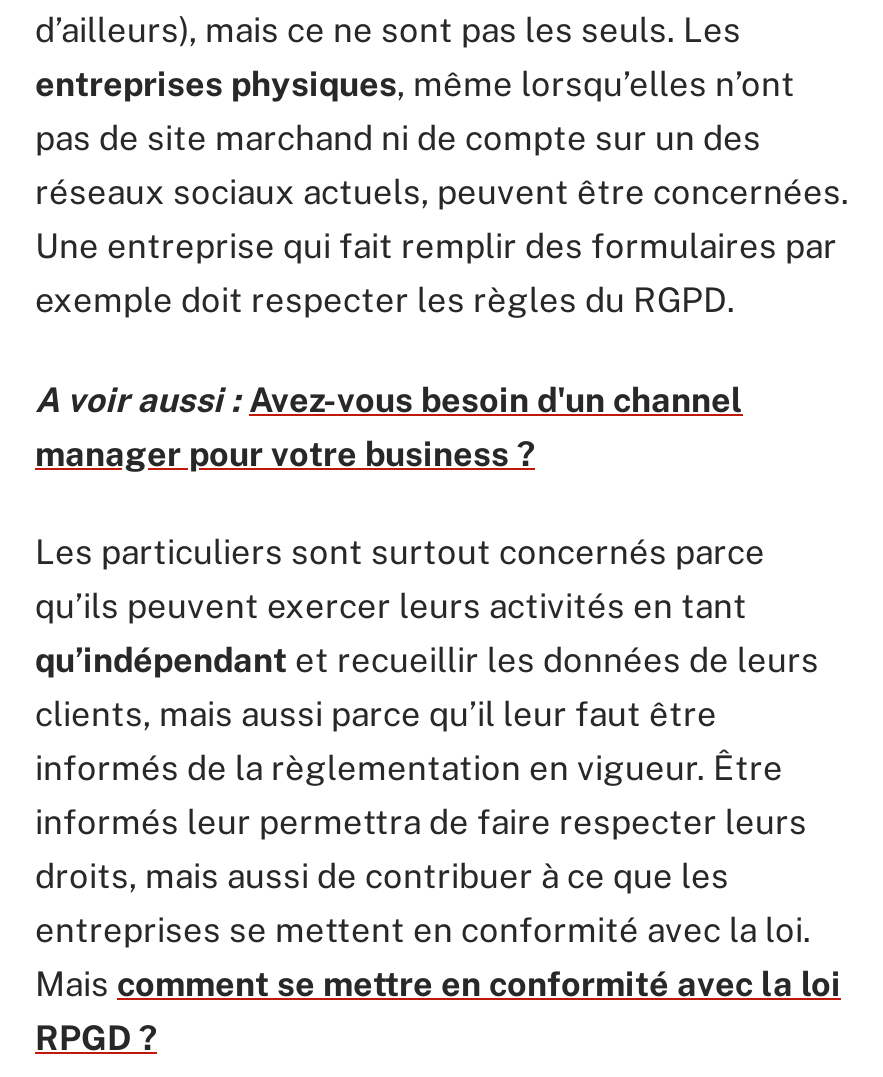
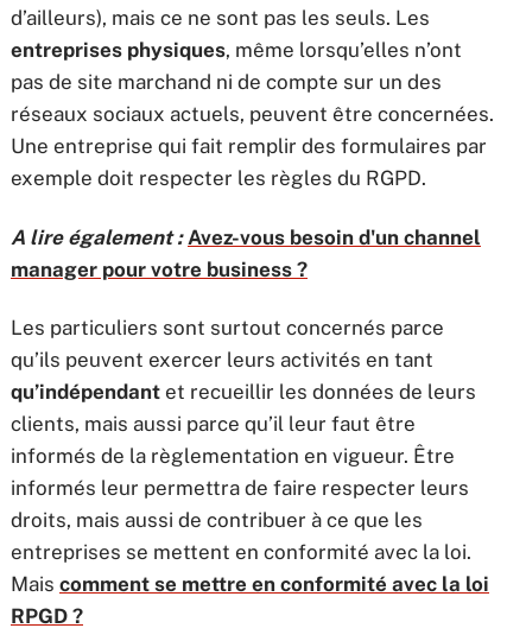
[35,379,743,419] A voir aussi : Avez-vous besoin d'un channel -> [11,225,481,249] A lire également : Avez-vous besoin d'un channel

